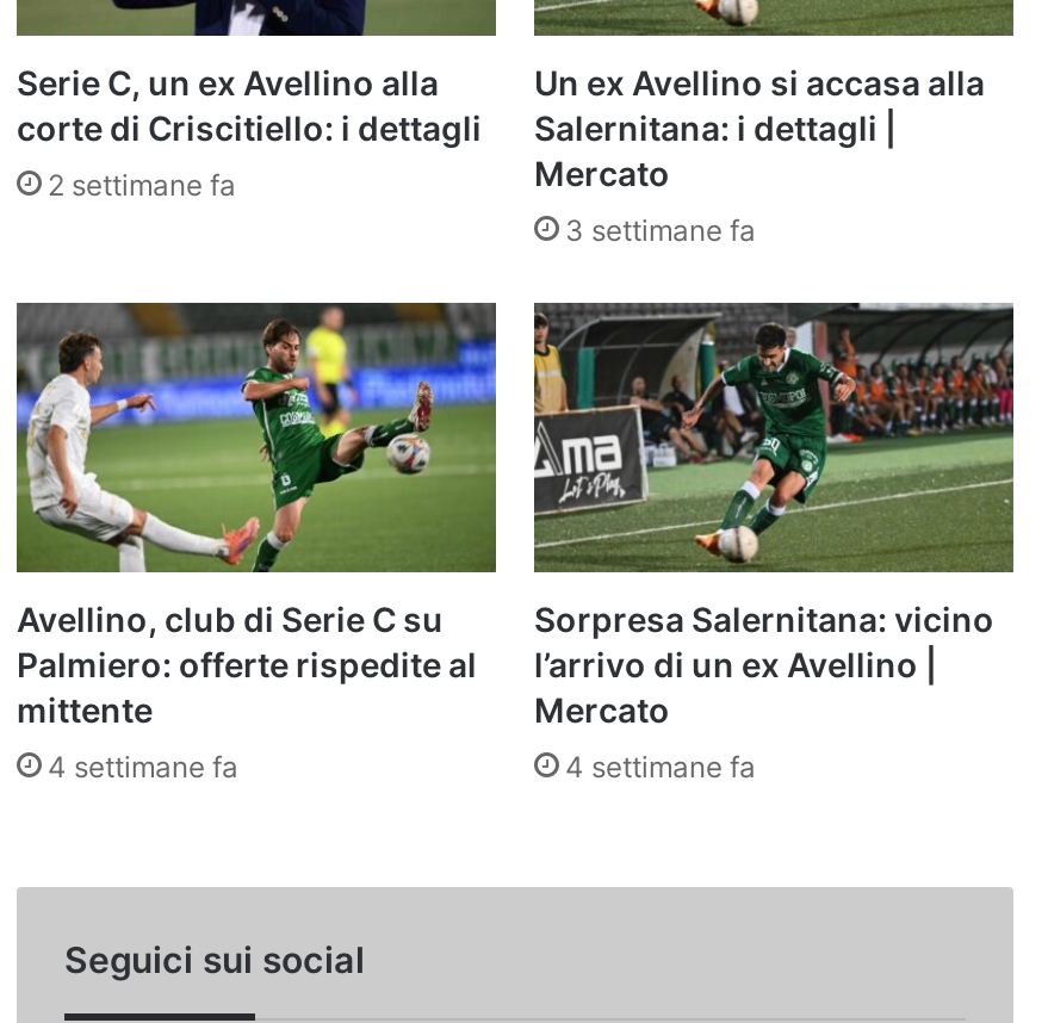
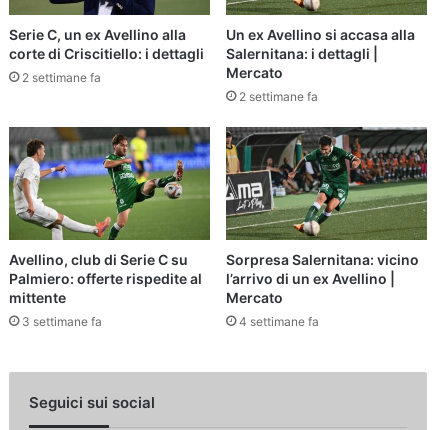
[565,212,756,248] 3 settimane fa -> [239,89,318,104] 2 settimane fa
[48,750,238,785] 4 settimane fa -> [22,314,102,329] 3 settimane fa

